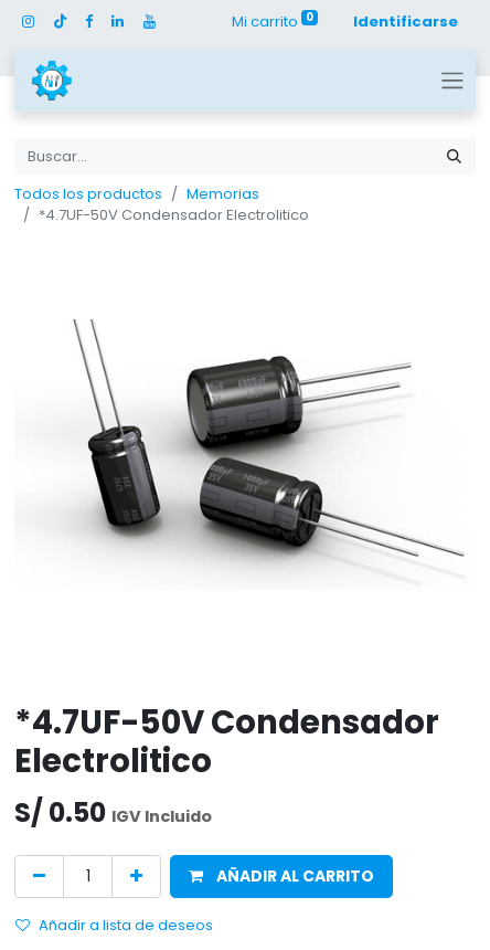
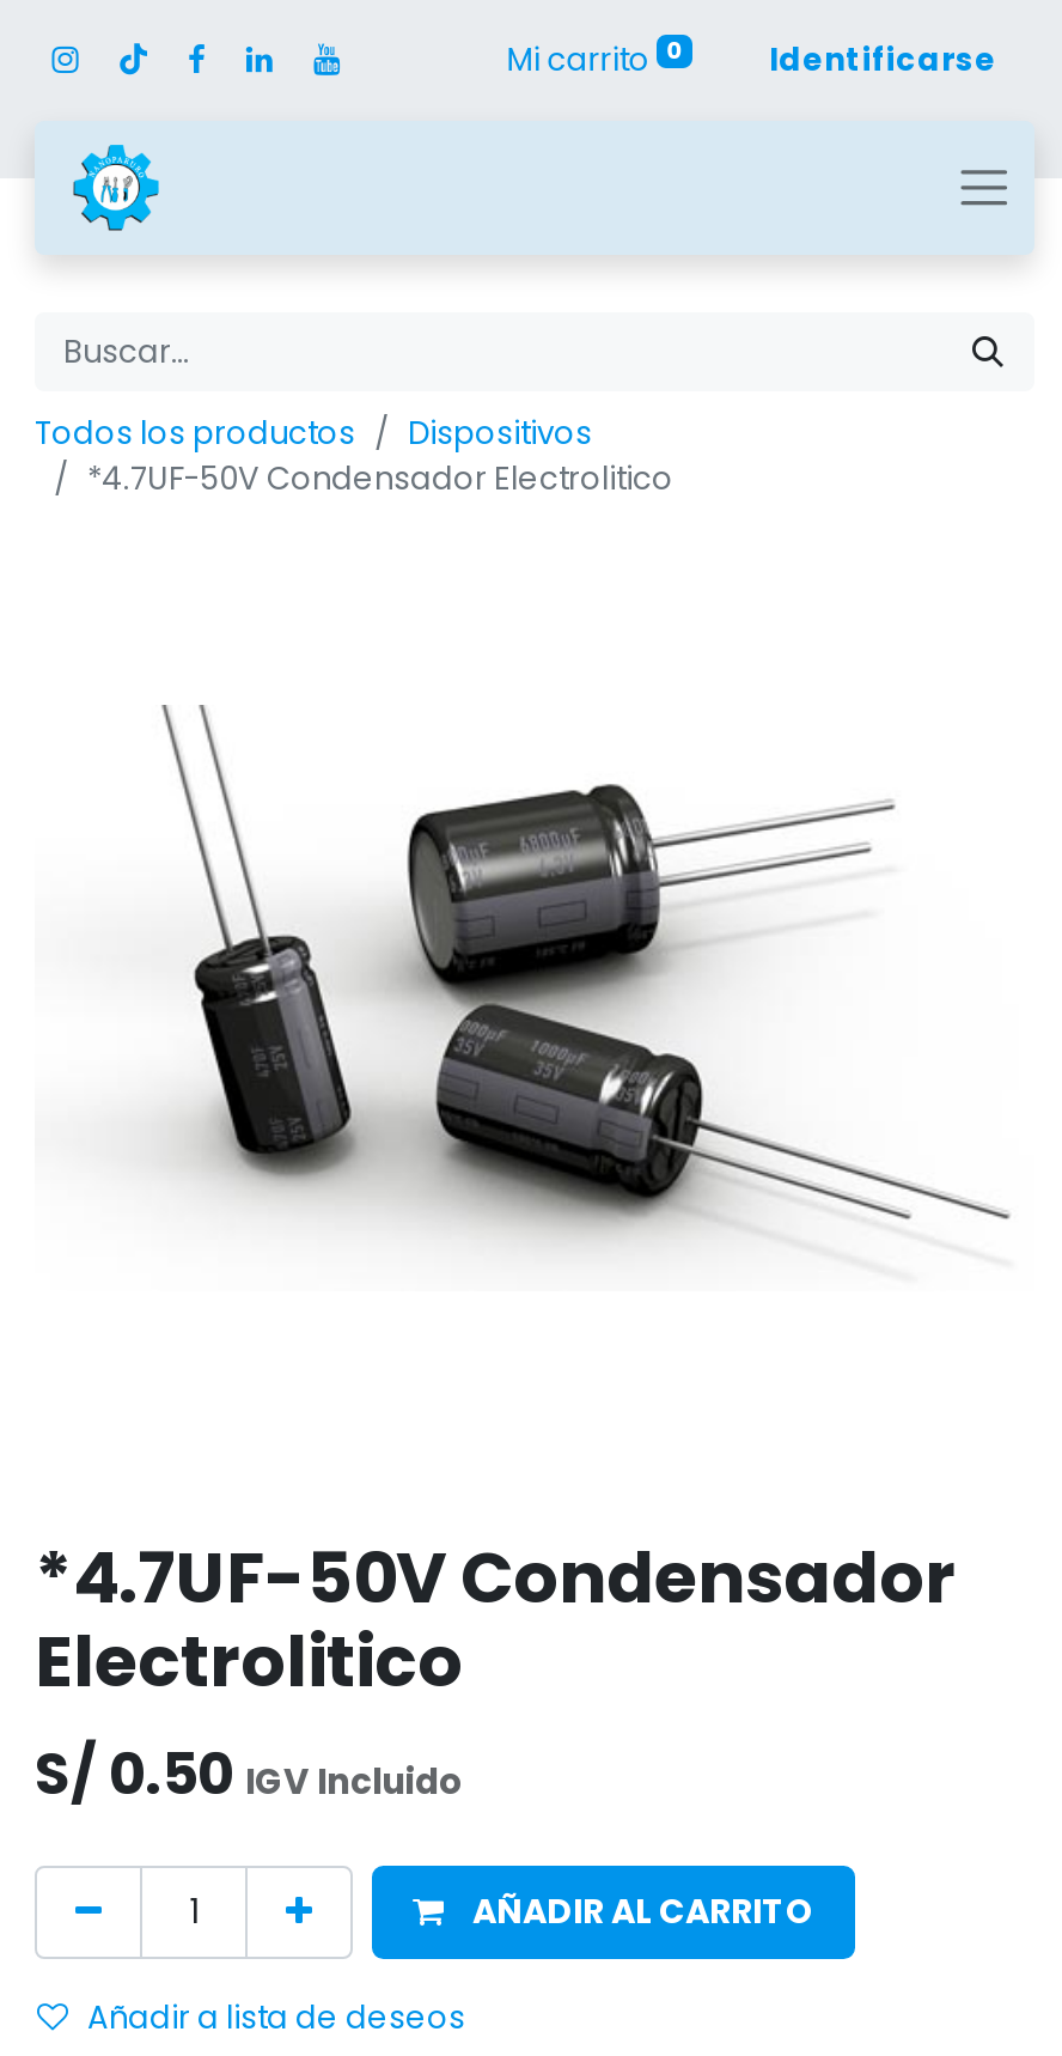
[187,183,259,204] Memorias -> [408,409,592,455] Dispositivos

